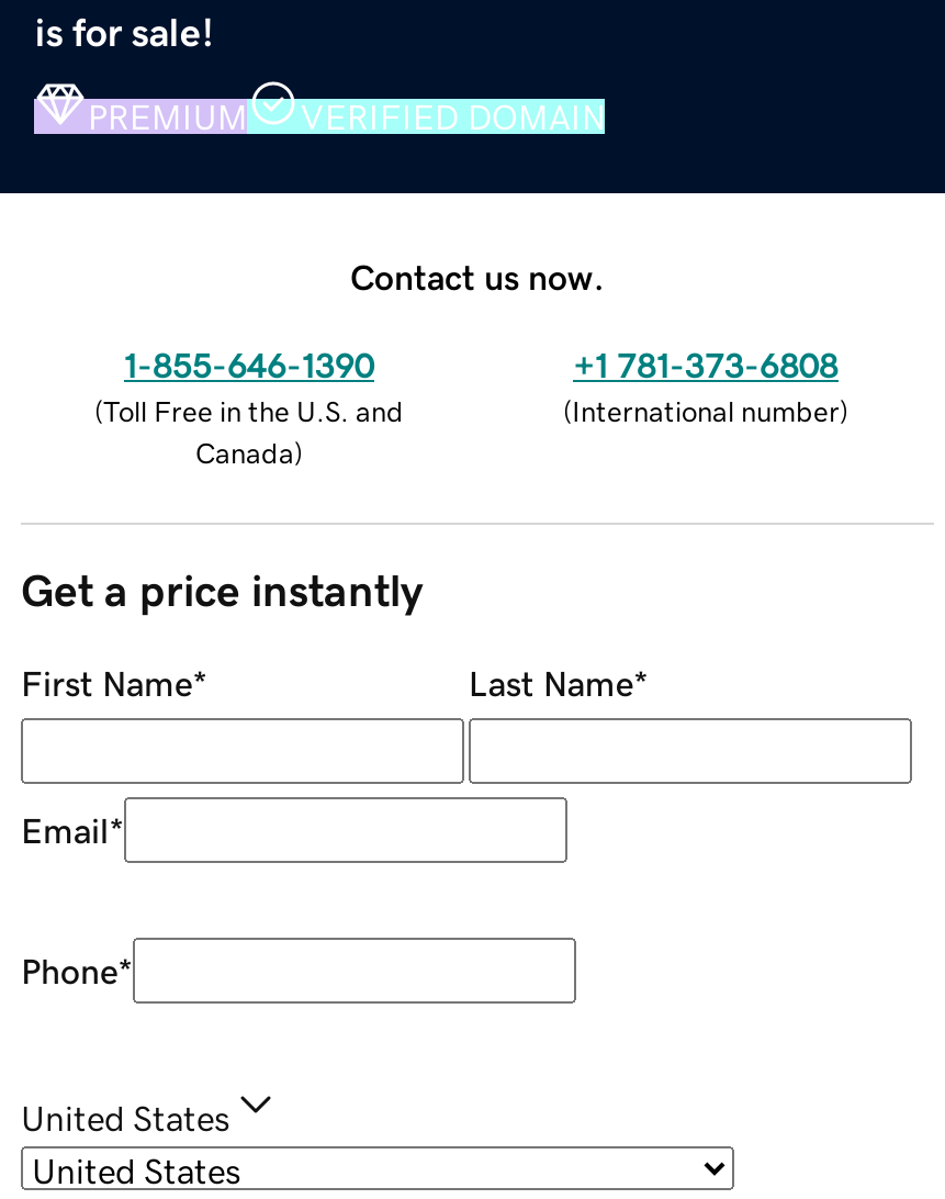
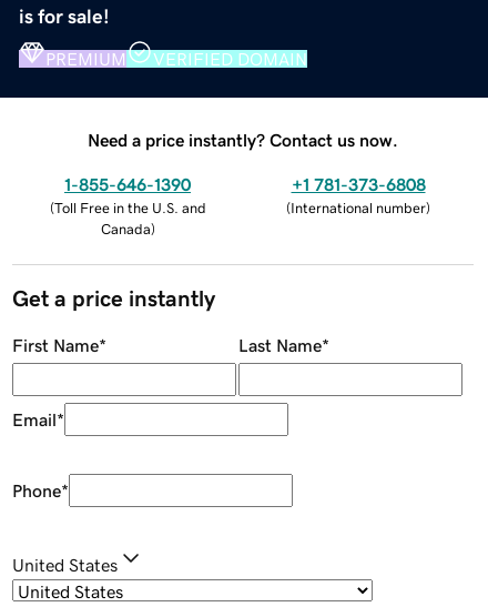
[350,258,605,293] Contact us now. -> [88,130,398,148] Need a price instantly? Contact us now.

